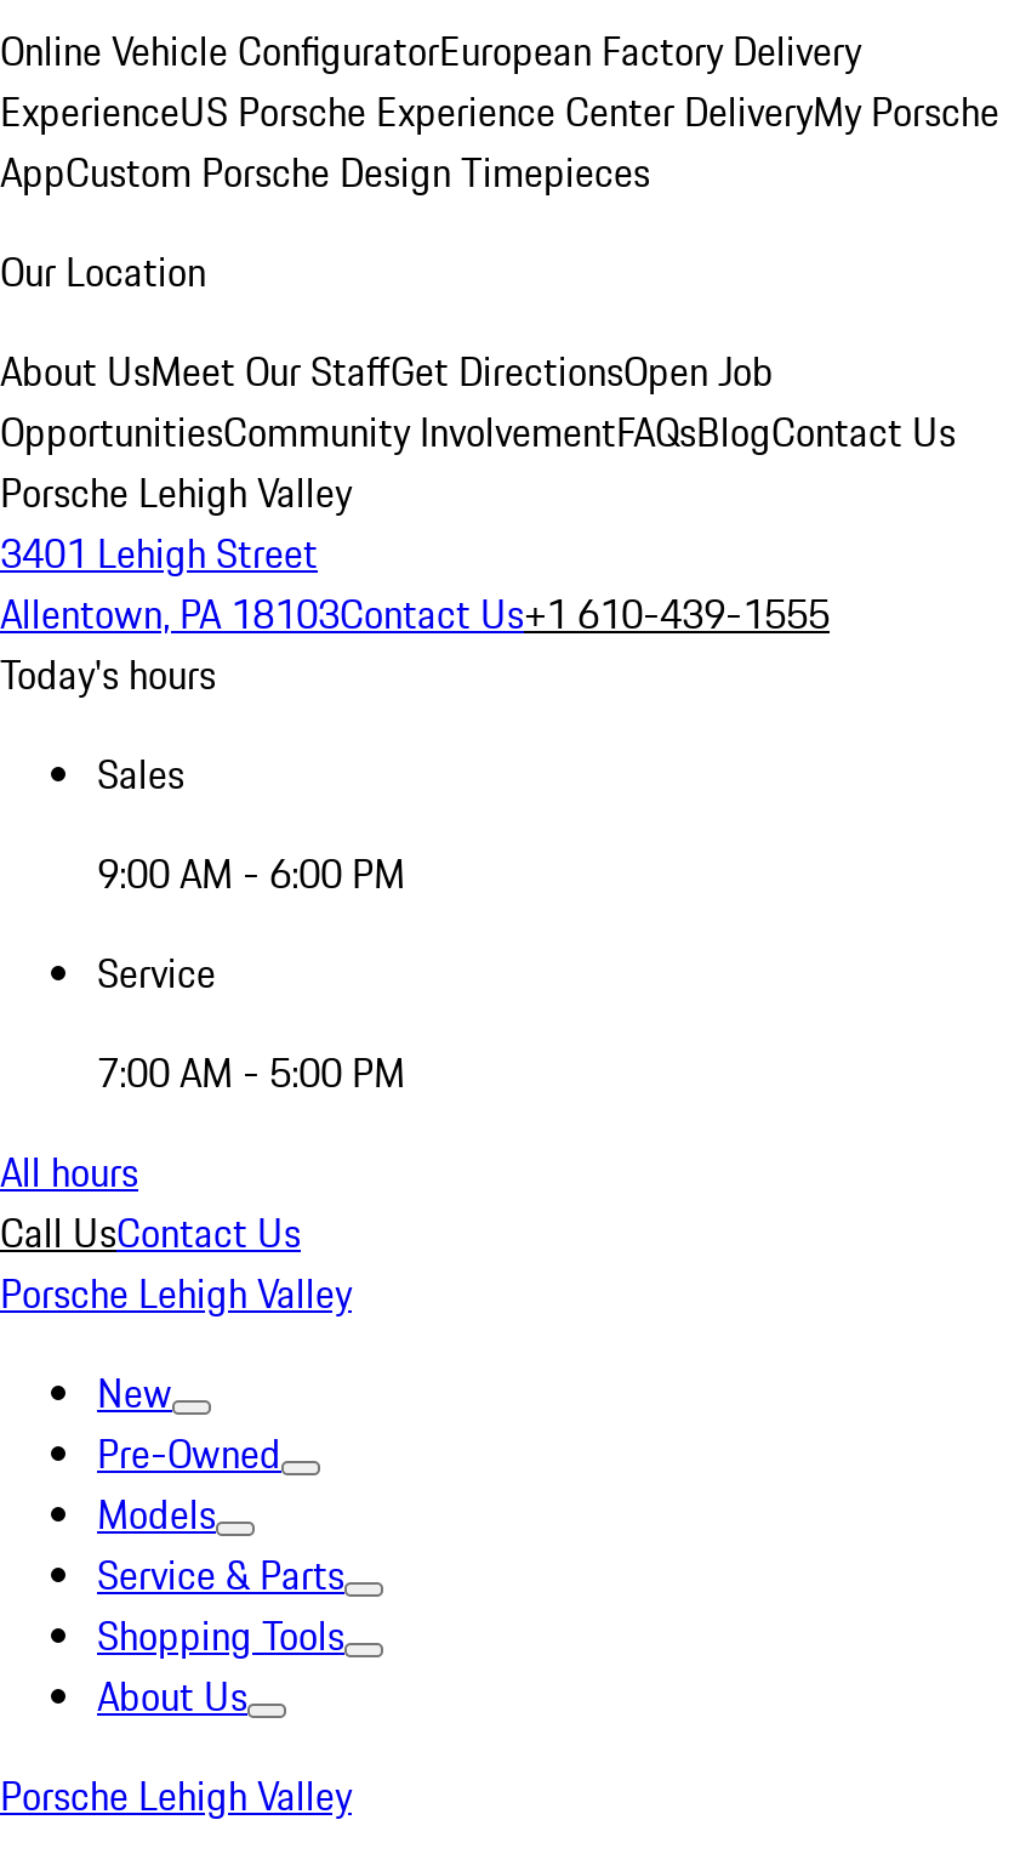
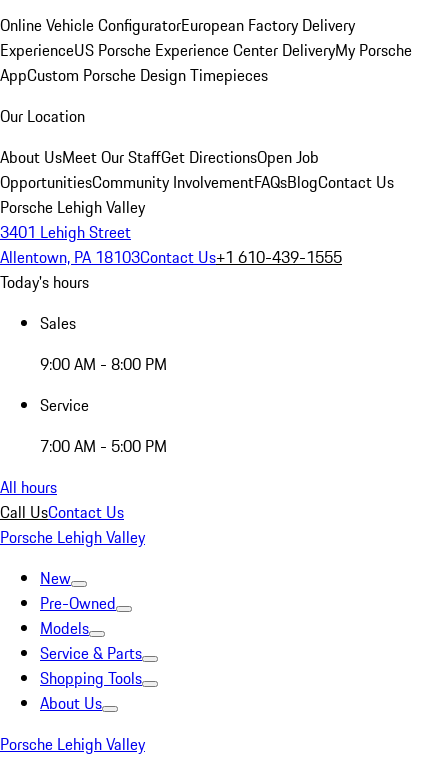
[97,844,405,903] 9:00 AM - 6:00 PM -> [40,352,167,376] 9:00 AM - 8:00 PM

